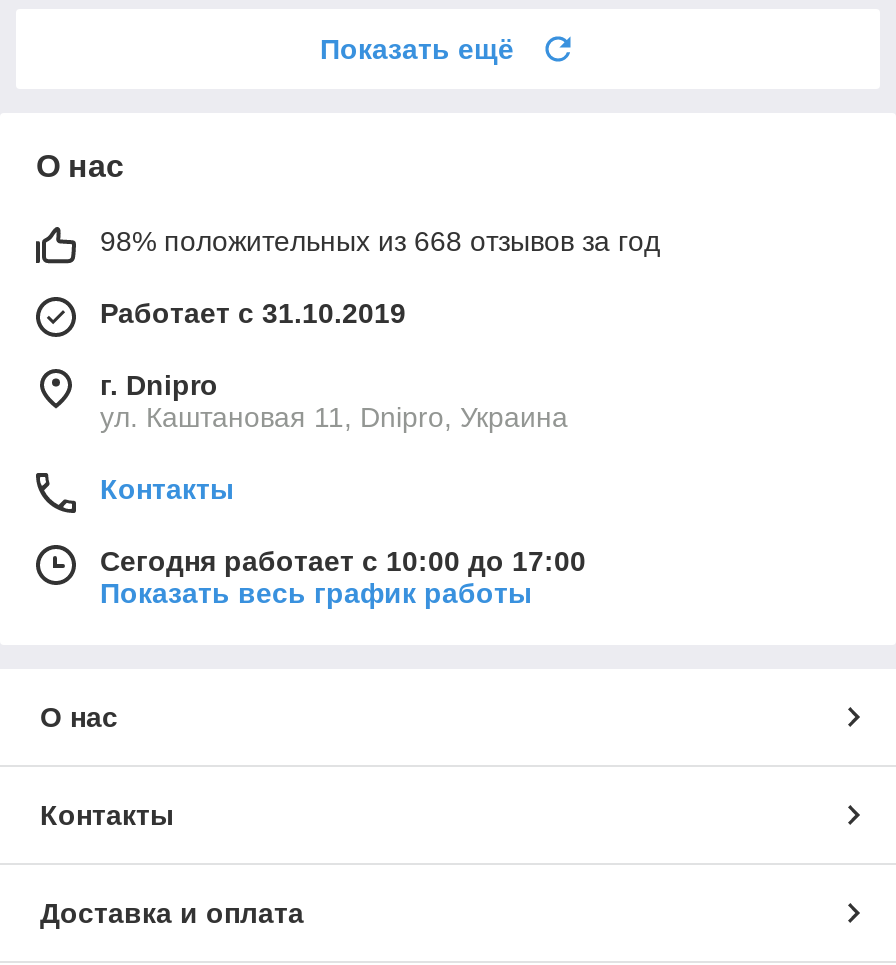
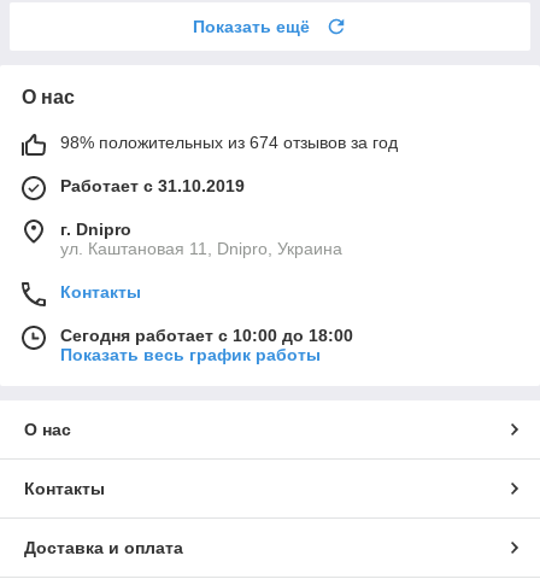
[100,225,660,257] 98% положительных из 668 отзывов за год -> [60,132,398,152] 98% положительных из 674 отзывов за год
[100,545,586,577] Сегодня работает с 10:00 до 17:00 -> [60,325,353,345] Сегодня работает с 10:00 до 18:00

